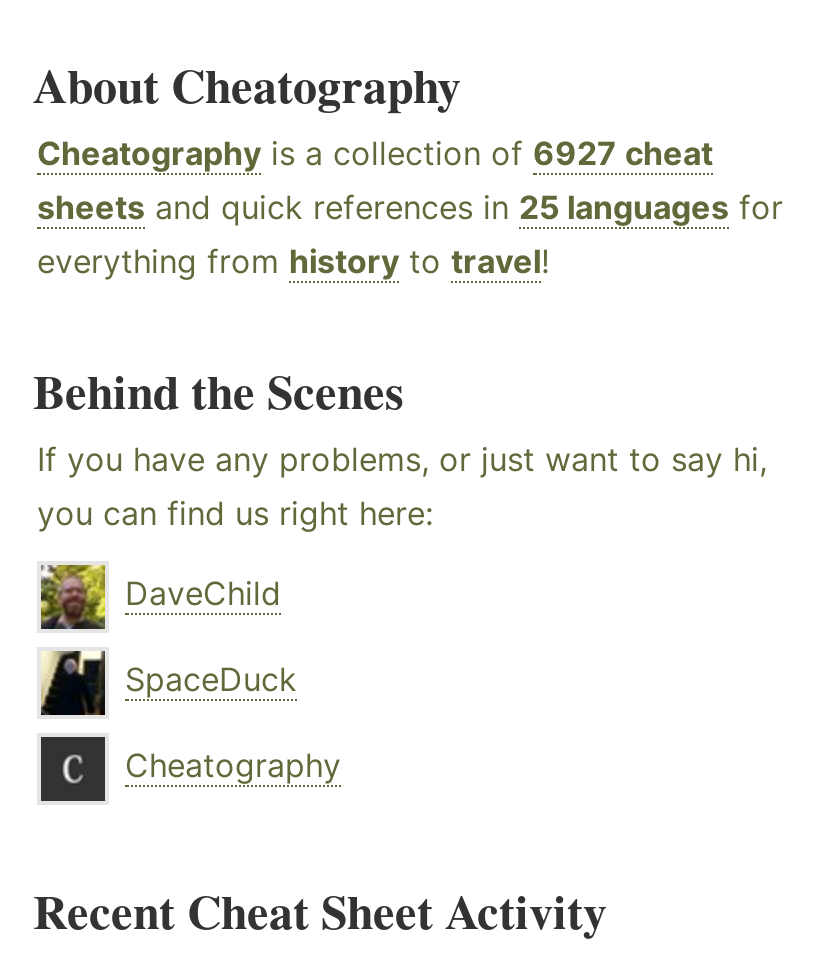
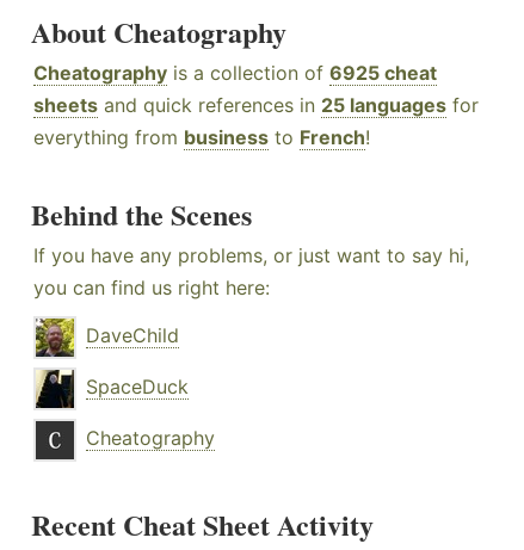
[37,132,713,172] Cheatography is a collection of 6927 cheat -> [33,60,437,84] Cheatography is a collection of 6925 cheat
[37,240,549,280] everything from history to travel! -> [33,125,370,149] everything from business to French!

